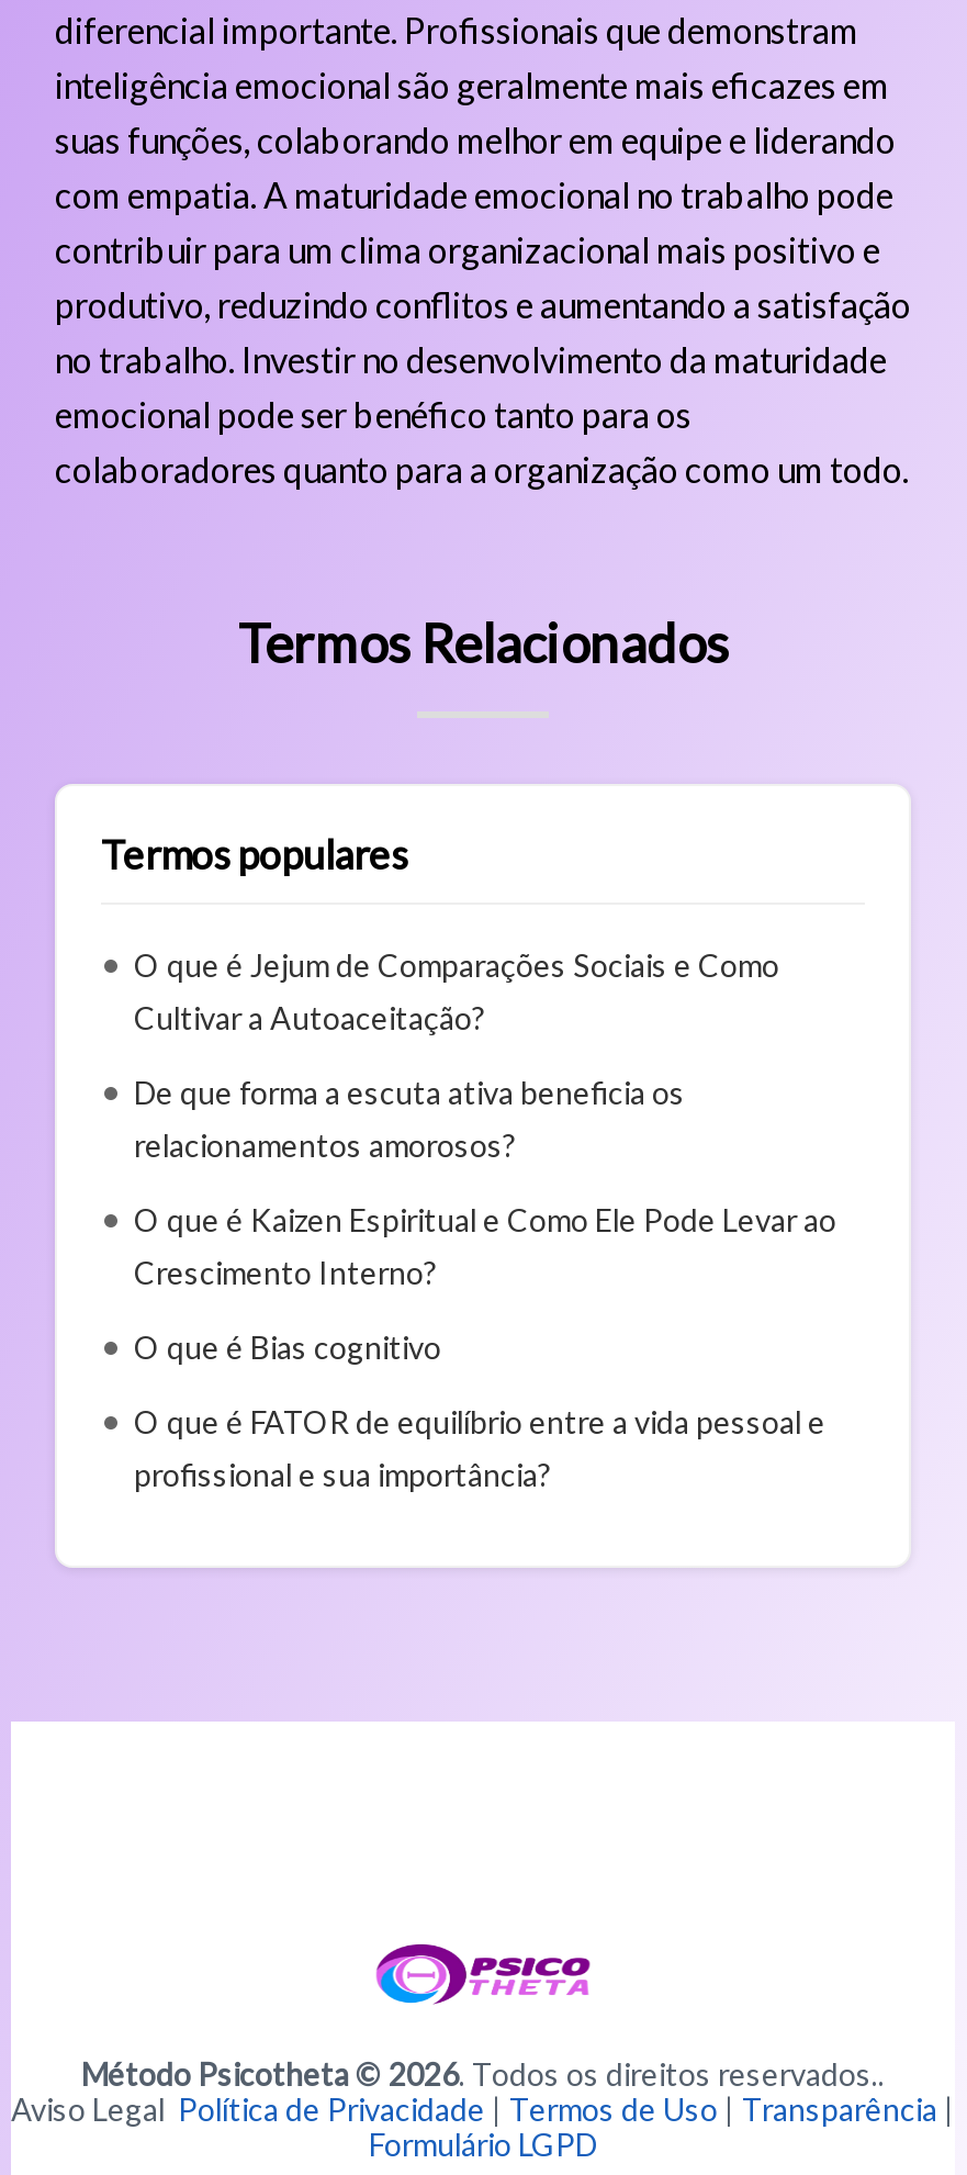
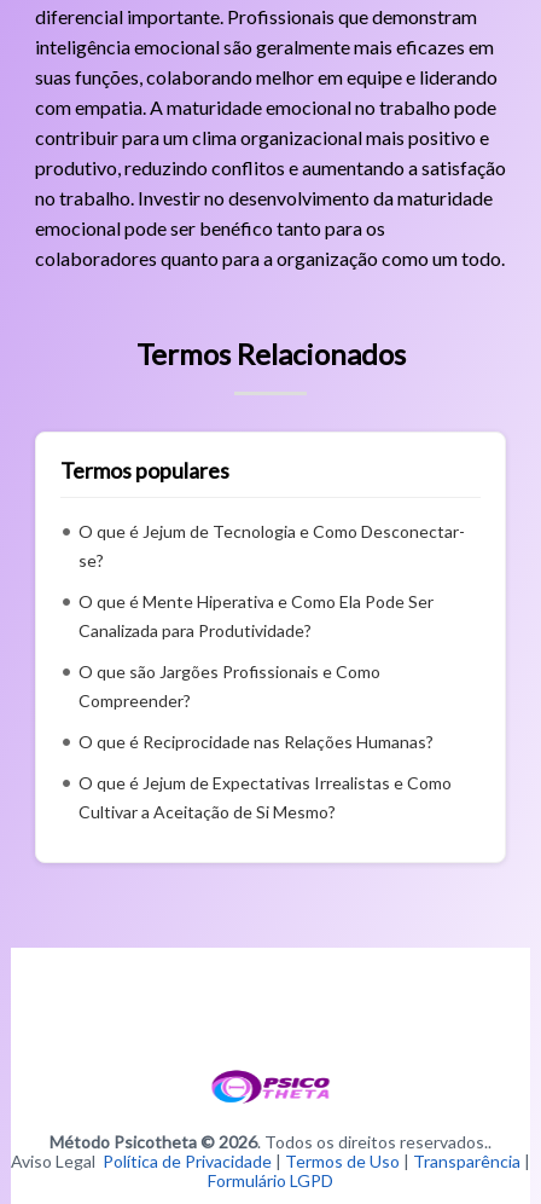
[134,946,779,1036] O que é Jejum de Comparações Sociais e Como | Cultivar a Autoaceitação? -> [78,521,465,570] O que é Jejum de Tecnologia e Como Desconectar- | se?
[134,1074,685,1164] De que forma a escuta ativa beneficia os | relacionamentos amorosos? -> [78,591,434,641] O que é Mente Hiperativa e Como Ela Pode Ser | Canalizada para Produtividade?
[134,1201,836,1291] O que é Kaizen Espiritual e Como Ele Pode Levar ao | Crescimento Interno? -> [78,661,380,711] O que são Jargões Profissionais e Como | Compreender?
[134,1328,441,1366] O que é Bias cognitivo -> [78,731,434,752] O que é Reciprocidade nas Relações Humanas?
[134,1403,825,1493] O que é FATOR de equilíbrio entre a vida pessoal e | profissional e sua importância? -> [78,772,452,822] O que é Jejum de Expectativas Irrealistas e Como | Cultivar a Aceitação de Si Mesmo?

